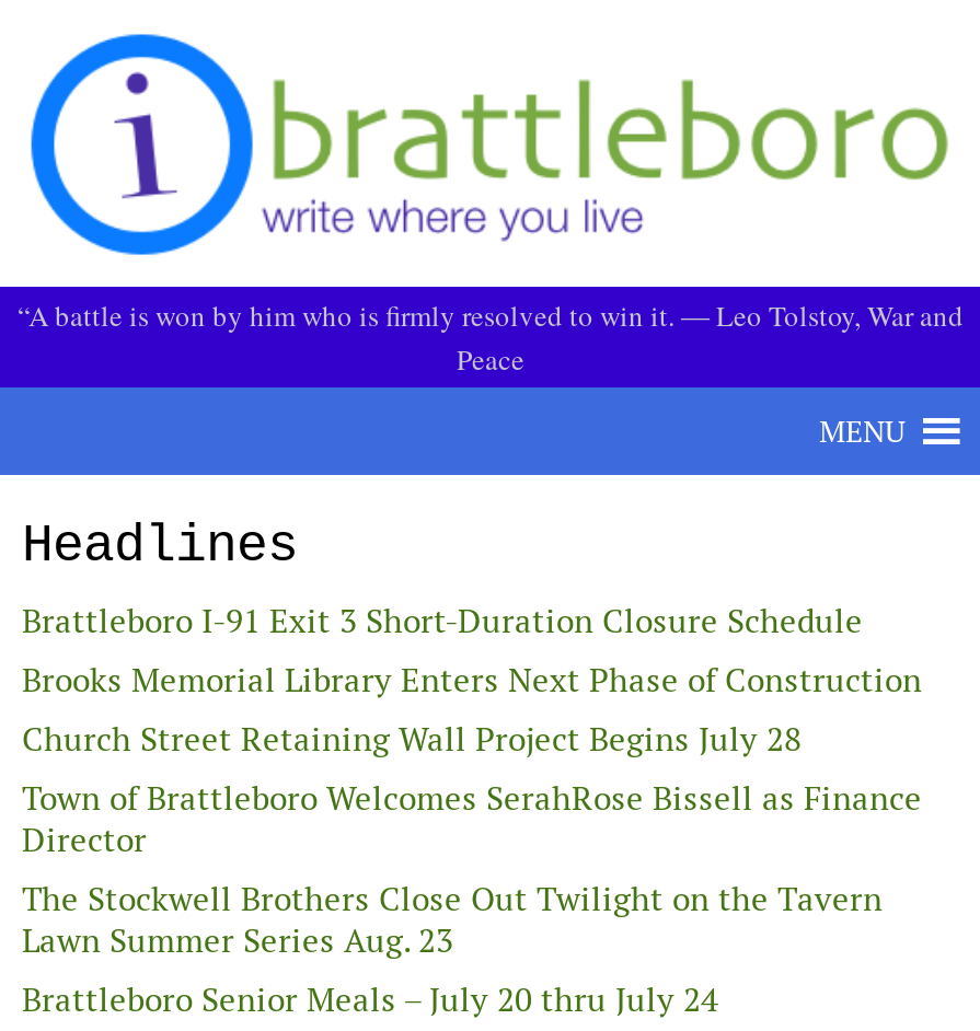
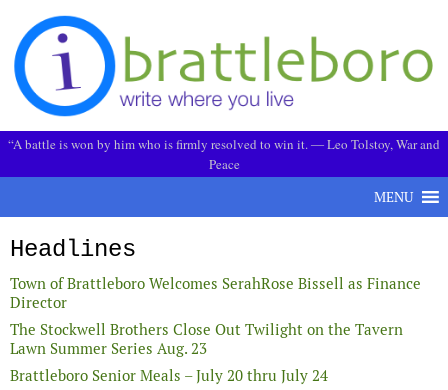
[22,601,922,761] Brattleboro I-91 Exit 3 Short-Duration Closure Schedule | Brooks Memorial Library Enters Next Phase of Construction | Church Street Retaining Wall Project Begins July 28 -> none

